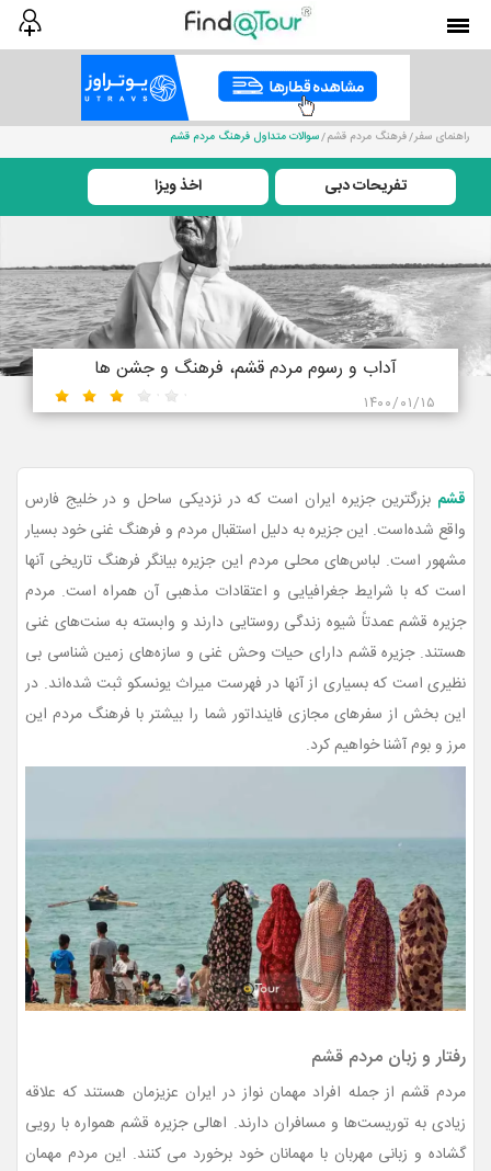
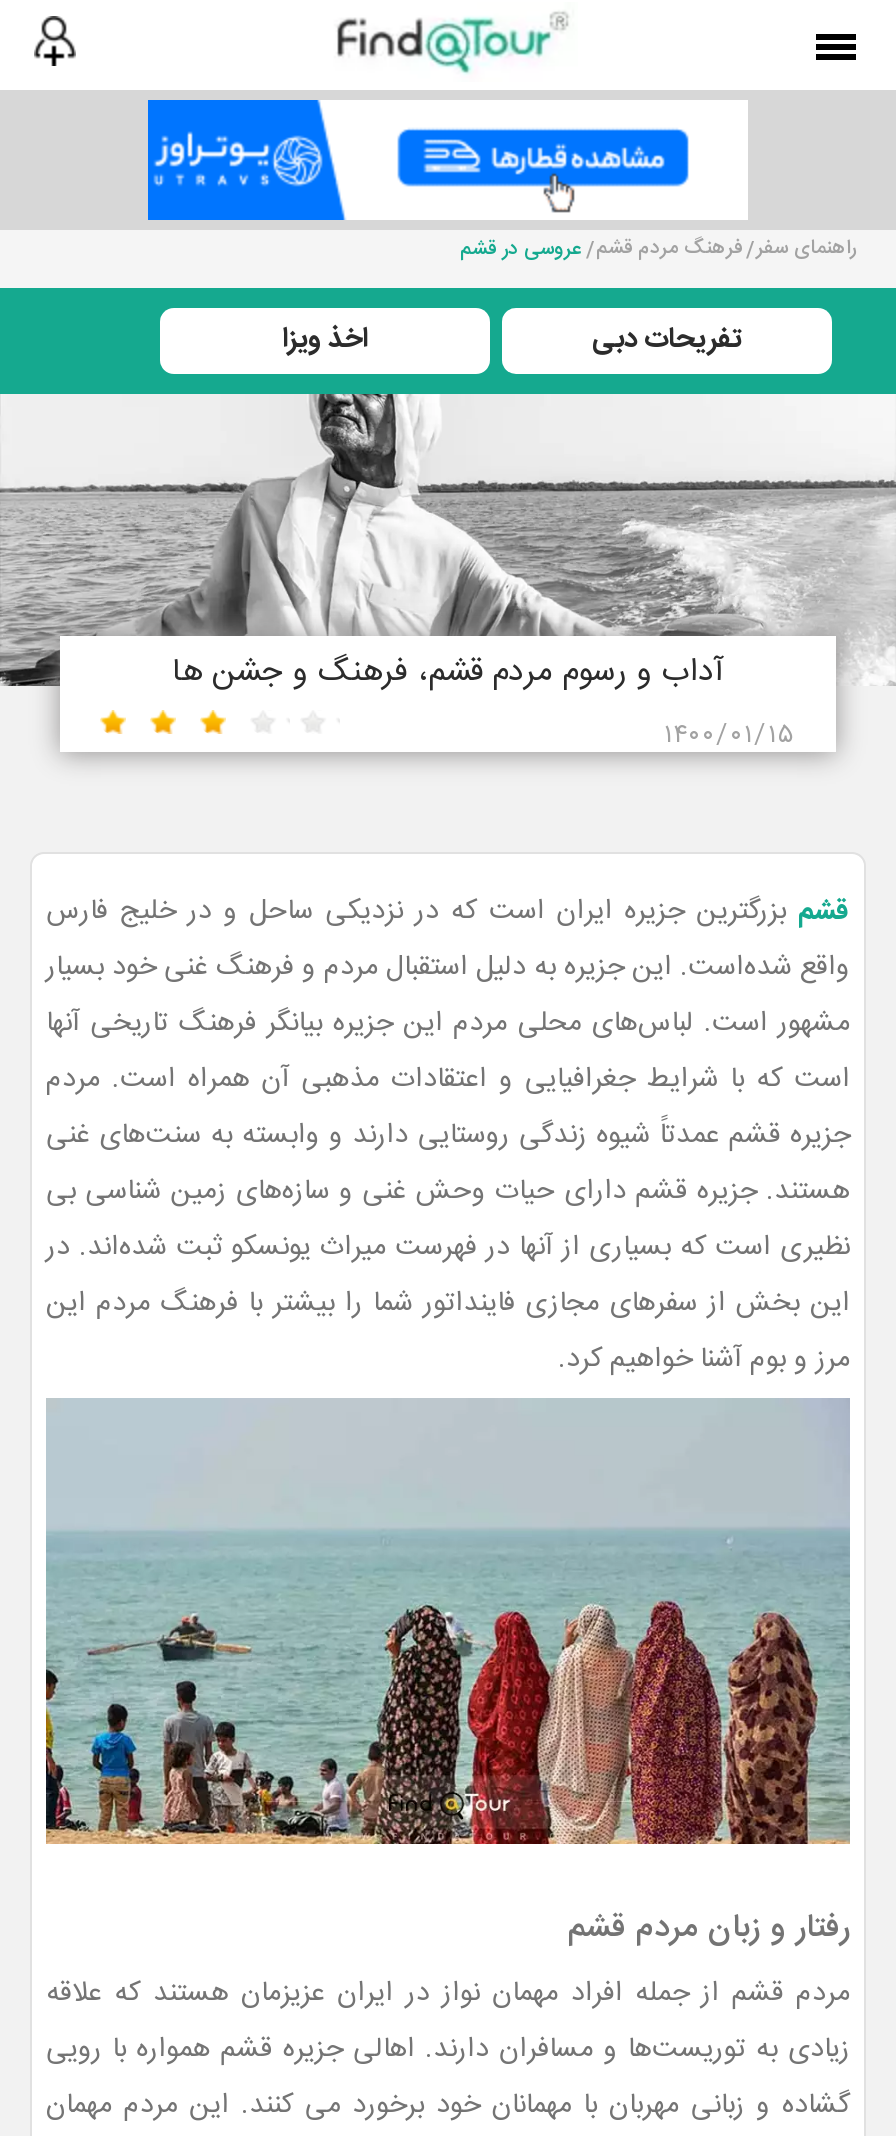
[170,128,469,145] راهنمای سفر فرهنگ مردم قشم سوالات متداول فرهنگ مردم قشم -> [460,233,856,265] راهنمای سفر فرهنگ مردم قشم عروسی در قشم

